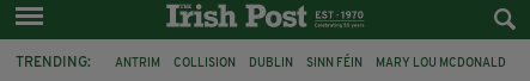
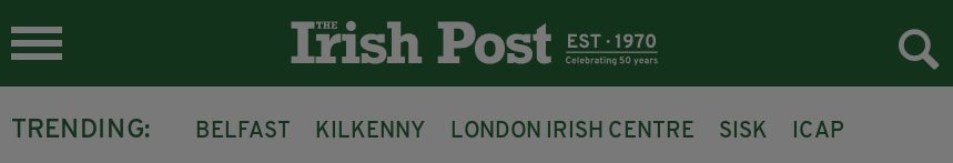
[115,57,506,70] ANTRIM | COLLISION | DUBLIN | SINN FÉIN | MARY LOU MCDONALD -> [195,120,843,144] BELFAST | KILKENNY | LONDON IRISH CENTRE | SISK | ICAP

